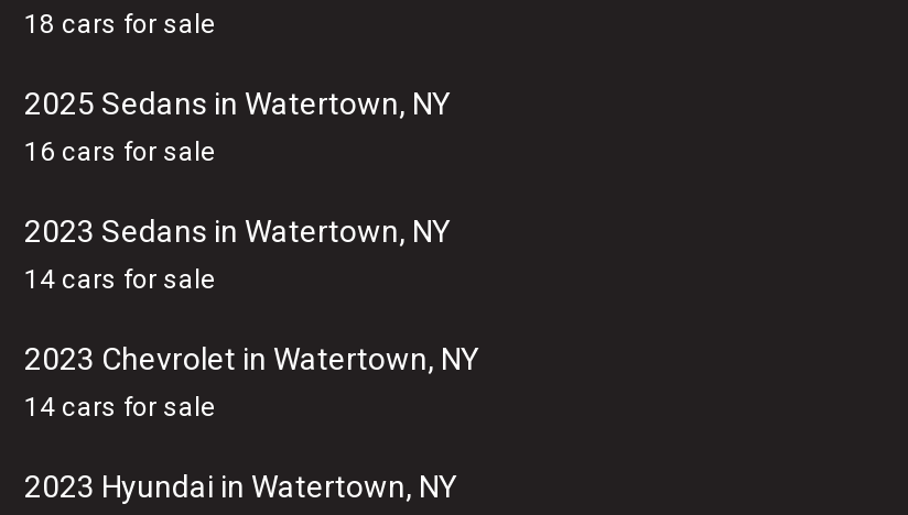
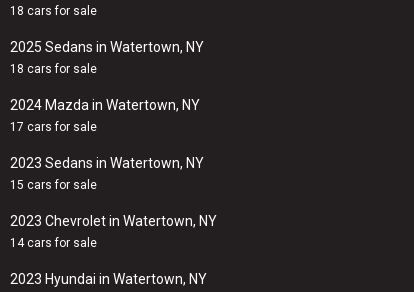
[24,136,216,167] 16 cars for sale -> [10,62,200,134] 18 cars for sale | 2024 Mazda in Watertown, NY | 17 cars for sale
[24,264,216,295] 14 cars for sale -> [10,178,97,192] 15 cars for sale

